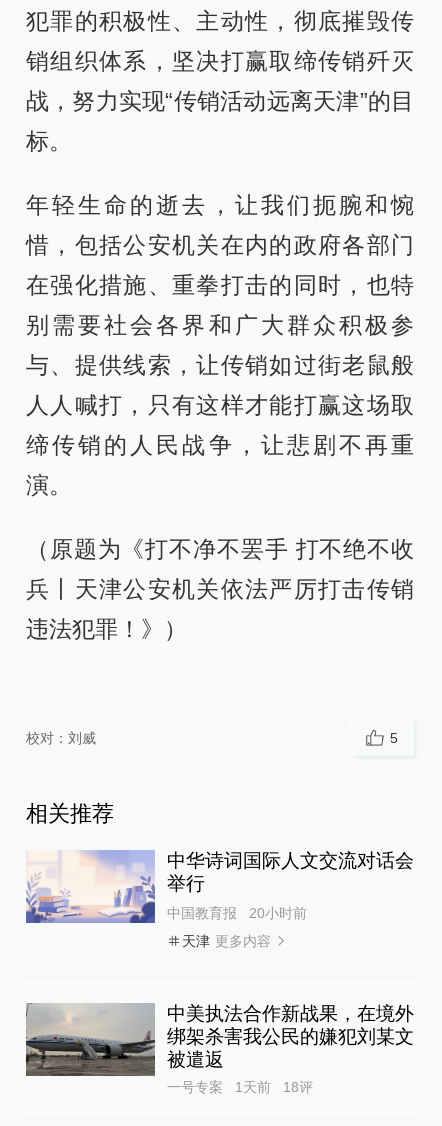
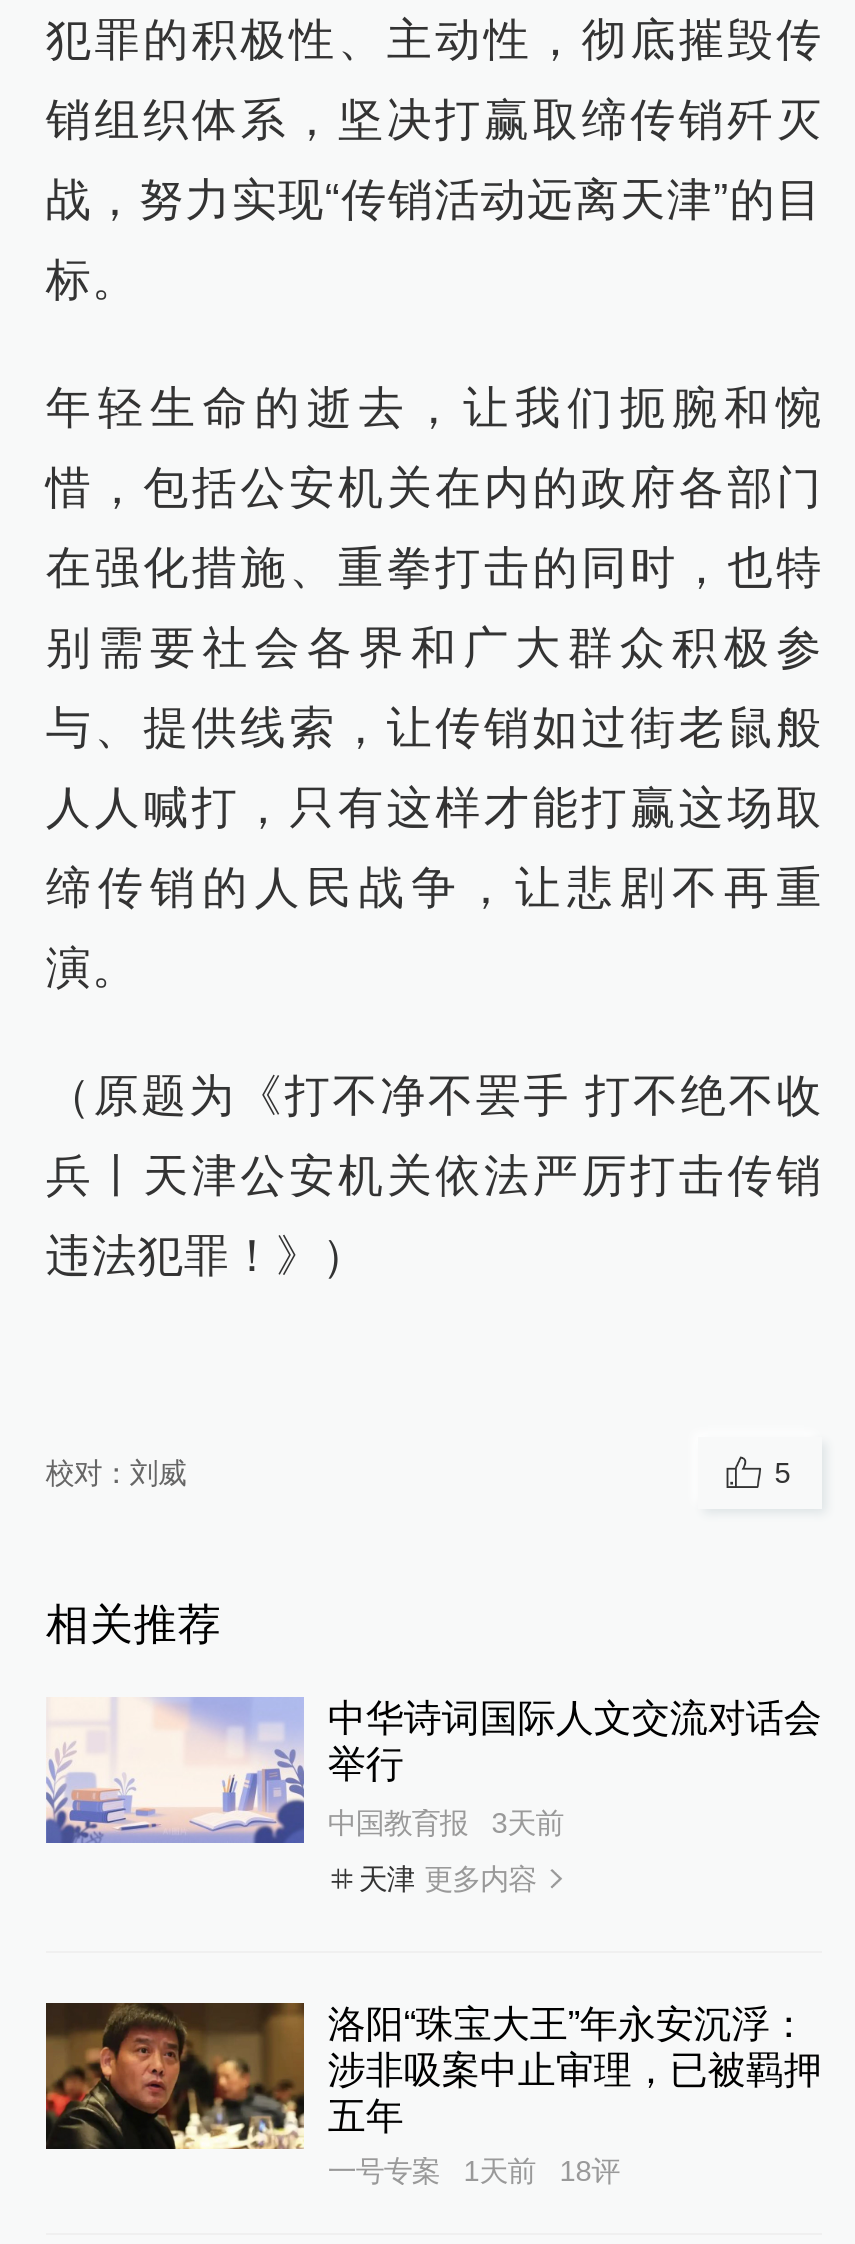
[167,905,307,921] 中国教育报 20小时前 -> [328,1808,564,1840] 中国教育报 3天前
[25,1003,414,1077] [image] | 中美执法合作新战果，在境外 | 绑架杀害我公民的嫌犯刘某文 | 被遣返 -> [44,2001,822,2151] [image] | 洛阳“珠宝大王”年永安沉浮： | 涉非吸案中止审理，已被羁押 | 五年

